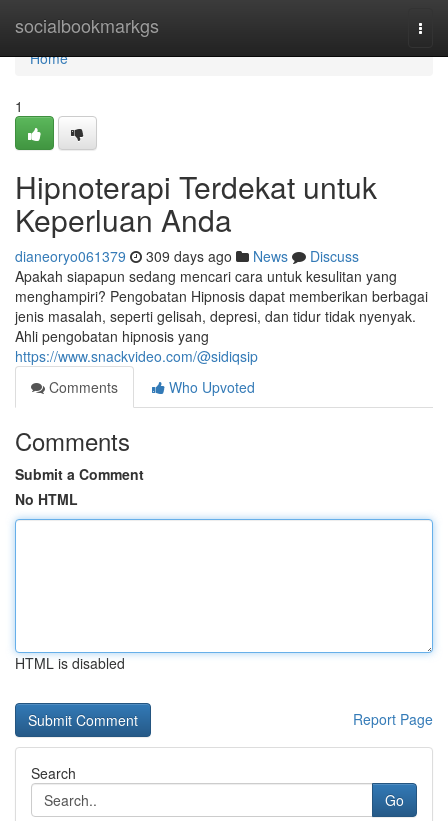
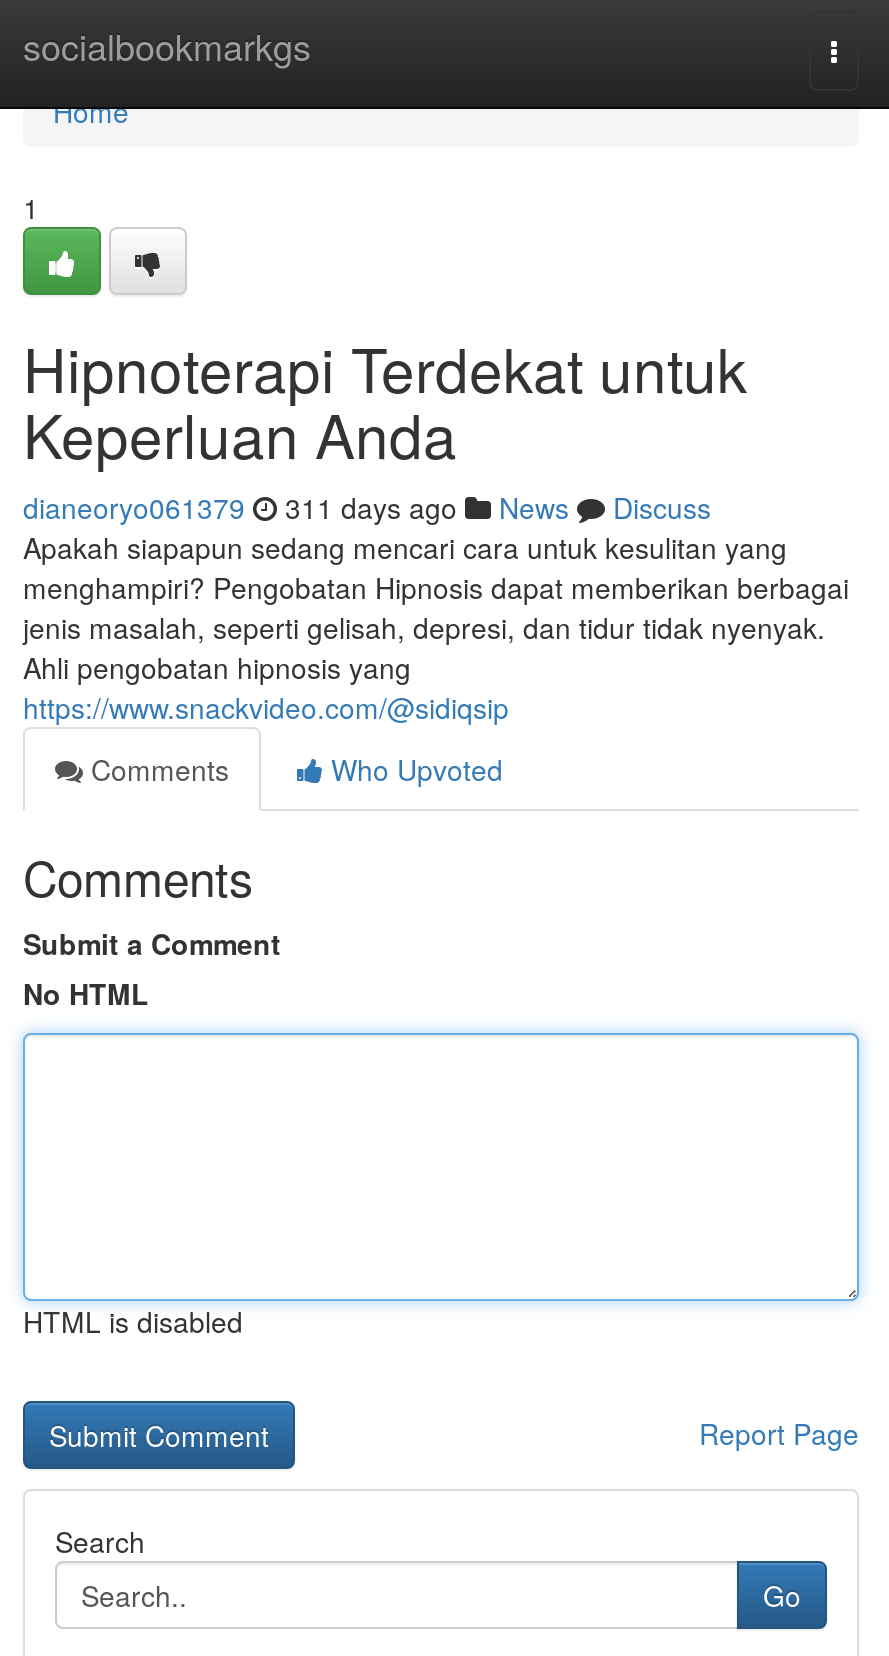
[15,246,359,266] dianeoryo061379 309 days ago News Discuss -> [23,487,711,527] dianeoryo061379 311 days ago News Discuss

